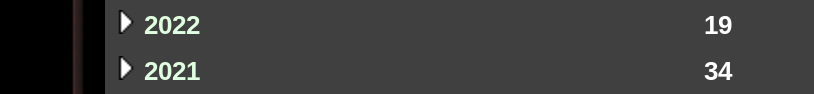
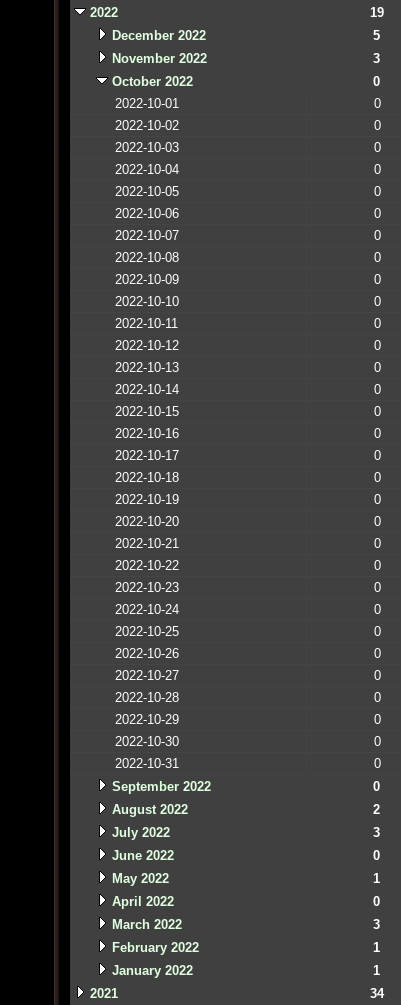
none -> [111,27,380,977] December 2022 | 5 | November 2022 | 3 | October 2022 | 0 | 2022-10-01 | 0 | 2022-10-02 | 0 | 2022-10-03 | 0 | 2022-10-04 | 0 | 2022-10-05 | 0 | 2022-10-06 | 0 | 2022-10-07 | 0 | 2022-10-08 | 0 | 2022-10-09 | 0 | 2022-10-10 | 0 | 2022-10-11 | 0 | 2022-10-12 | 0 | 2022-10-13 | 0 | 2022-10-14 | 0 | 2022-10-15 | 0 | 2022-10-16 | 0 | 2022-10-17 | 0 | 2022-10-18 | 0 | 2022-10-19 | 0 | 2022-10-20 | 0 | 2022-10-21 | 0 | 2022-10-22 | 0 | 2022-10-23 | 0 | 2022-10-24 | 0 | 2022-10-25 | 0 | 2022-10-26 | 0 | 2022-10-27 | 0 | 2022-10-28 | 0 | 2022-10-29 | 0 | 2022-10-30 | 0 | 2022-10-31 | 0 | September 2022 | 0 | August 2022 | 2 | July 2022 | 3 | June 2022 | 0 | May 2022 | 1 | April 2022 | 0 | March 2022 | 3 | February 2022 | 1 | January 2022 | 1

